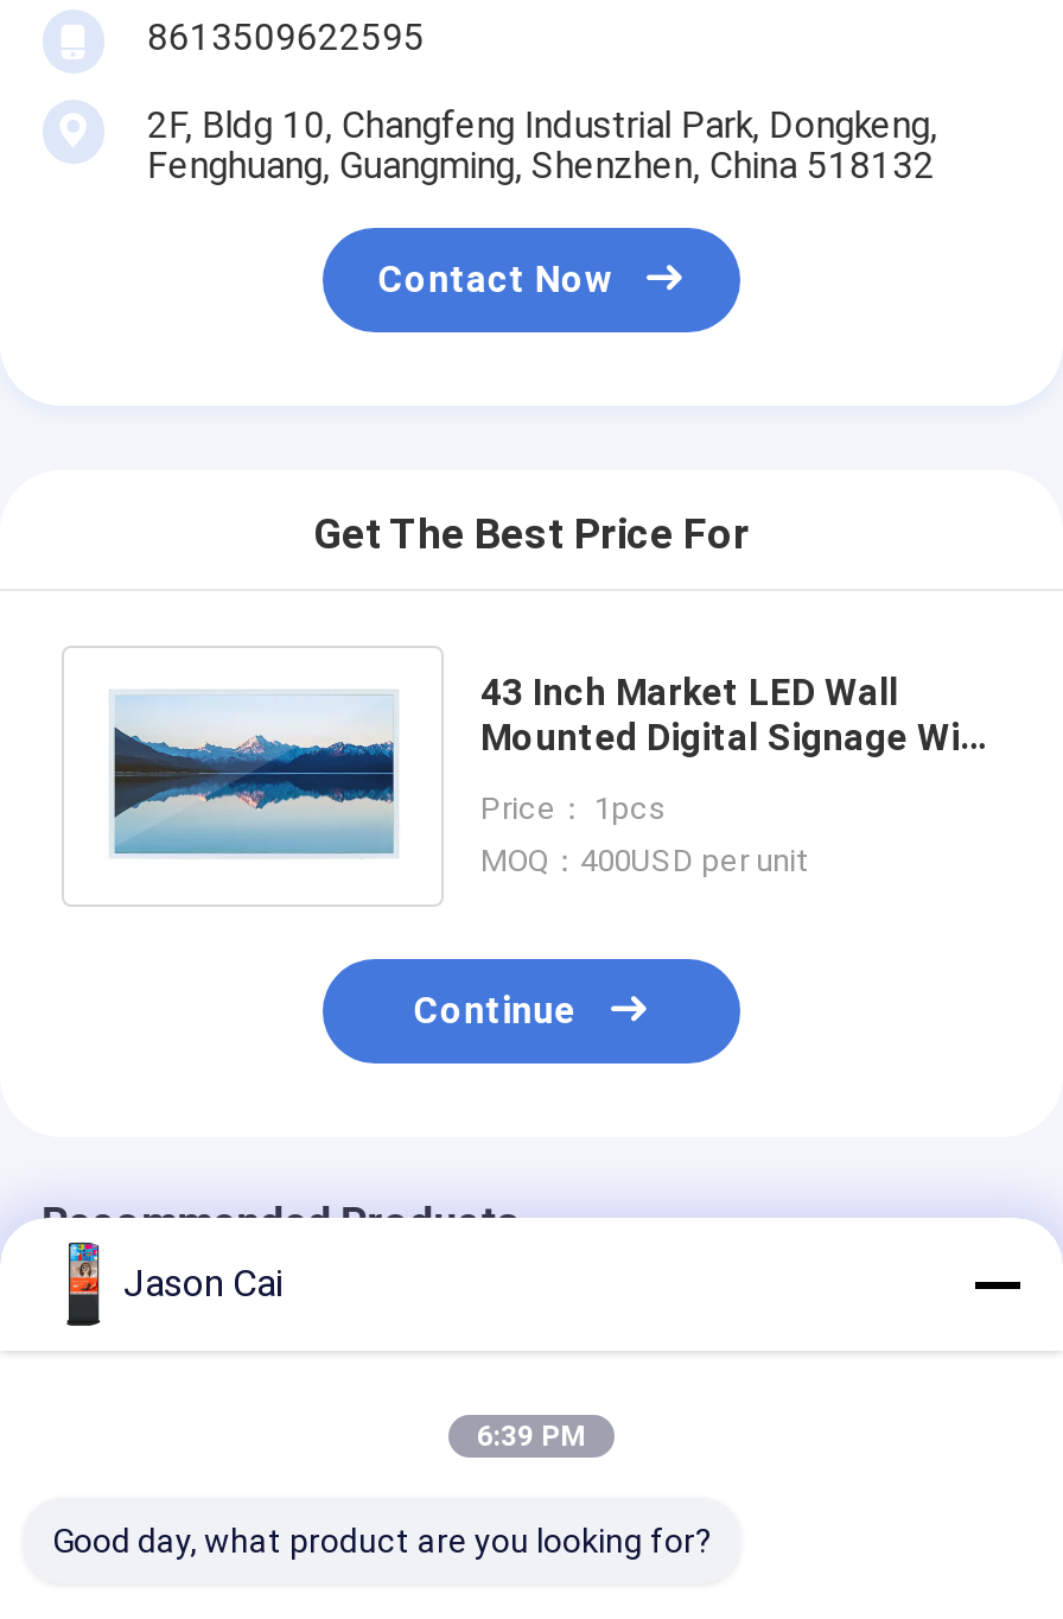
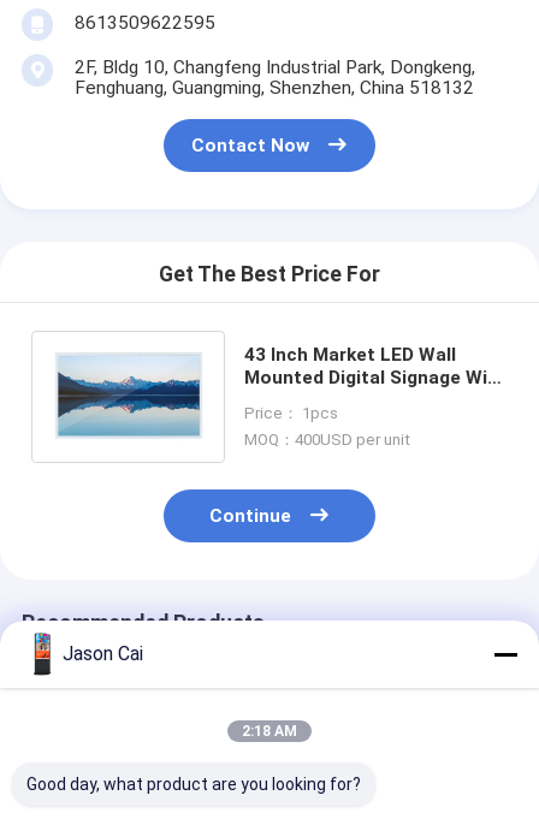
[477,1420,586,1453] 6:39 PM -> [242,723,297,740] 2:18 AM

